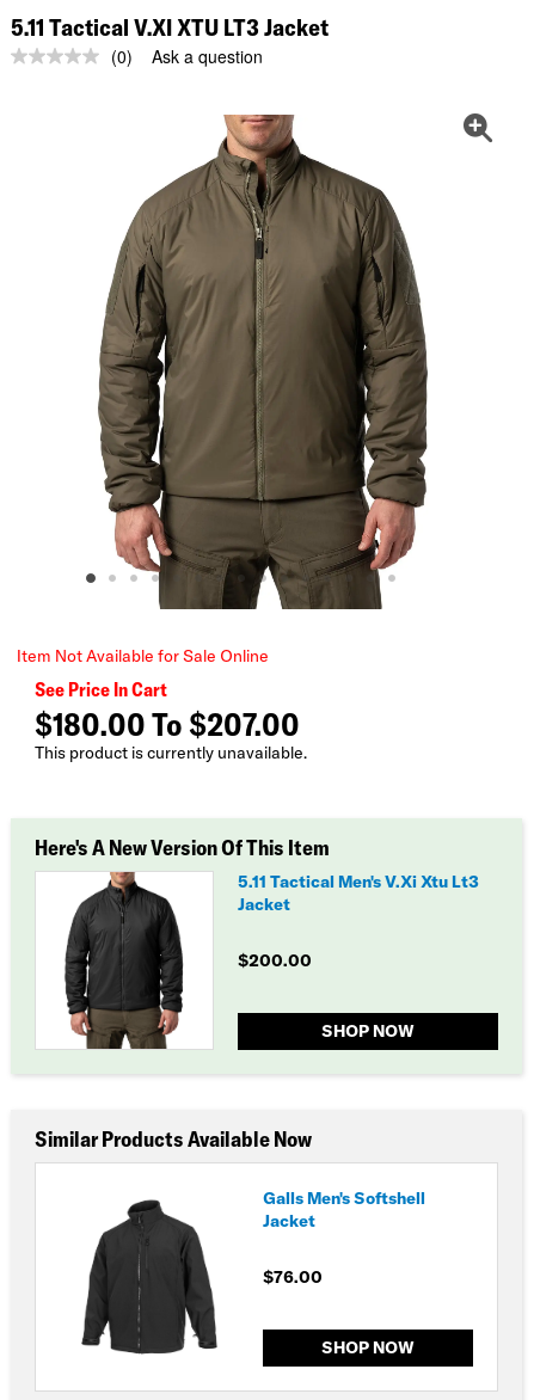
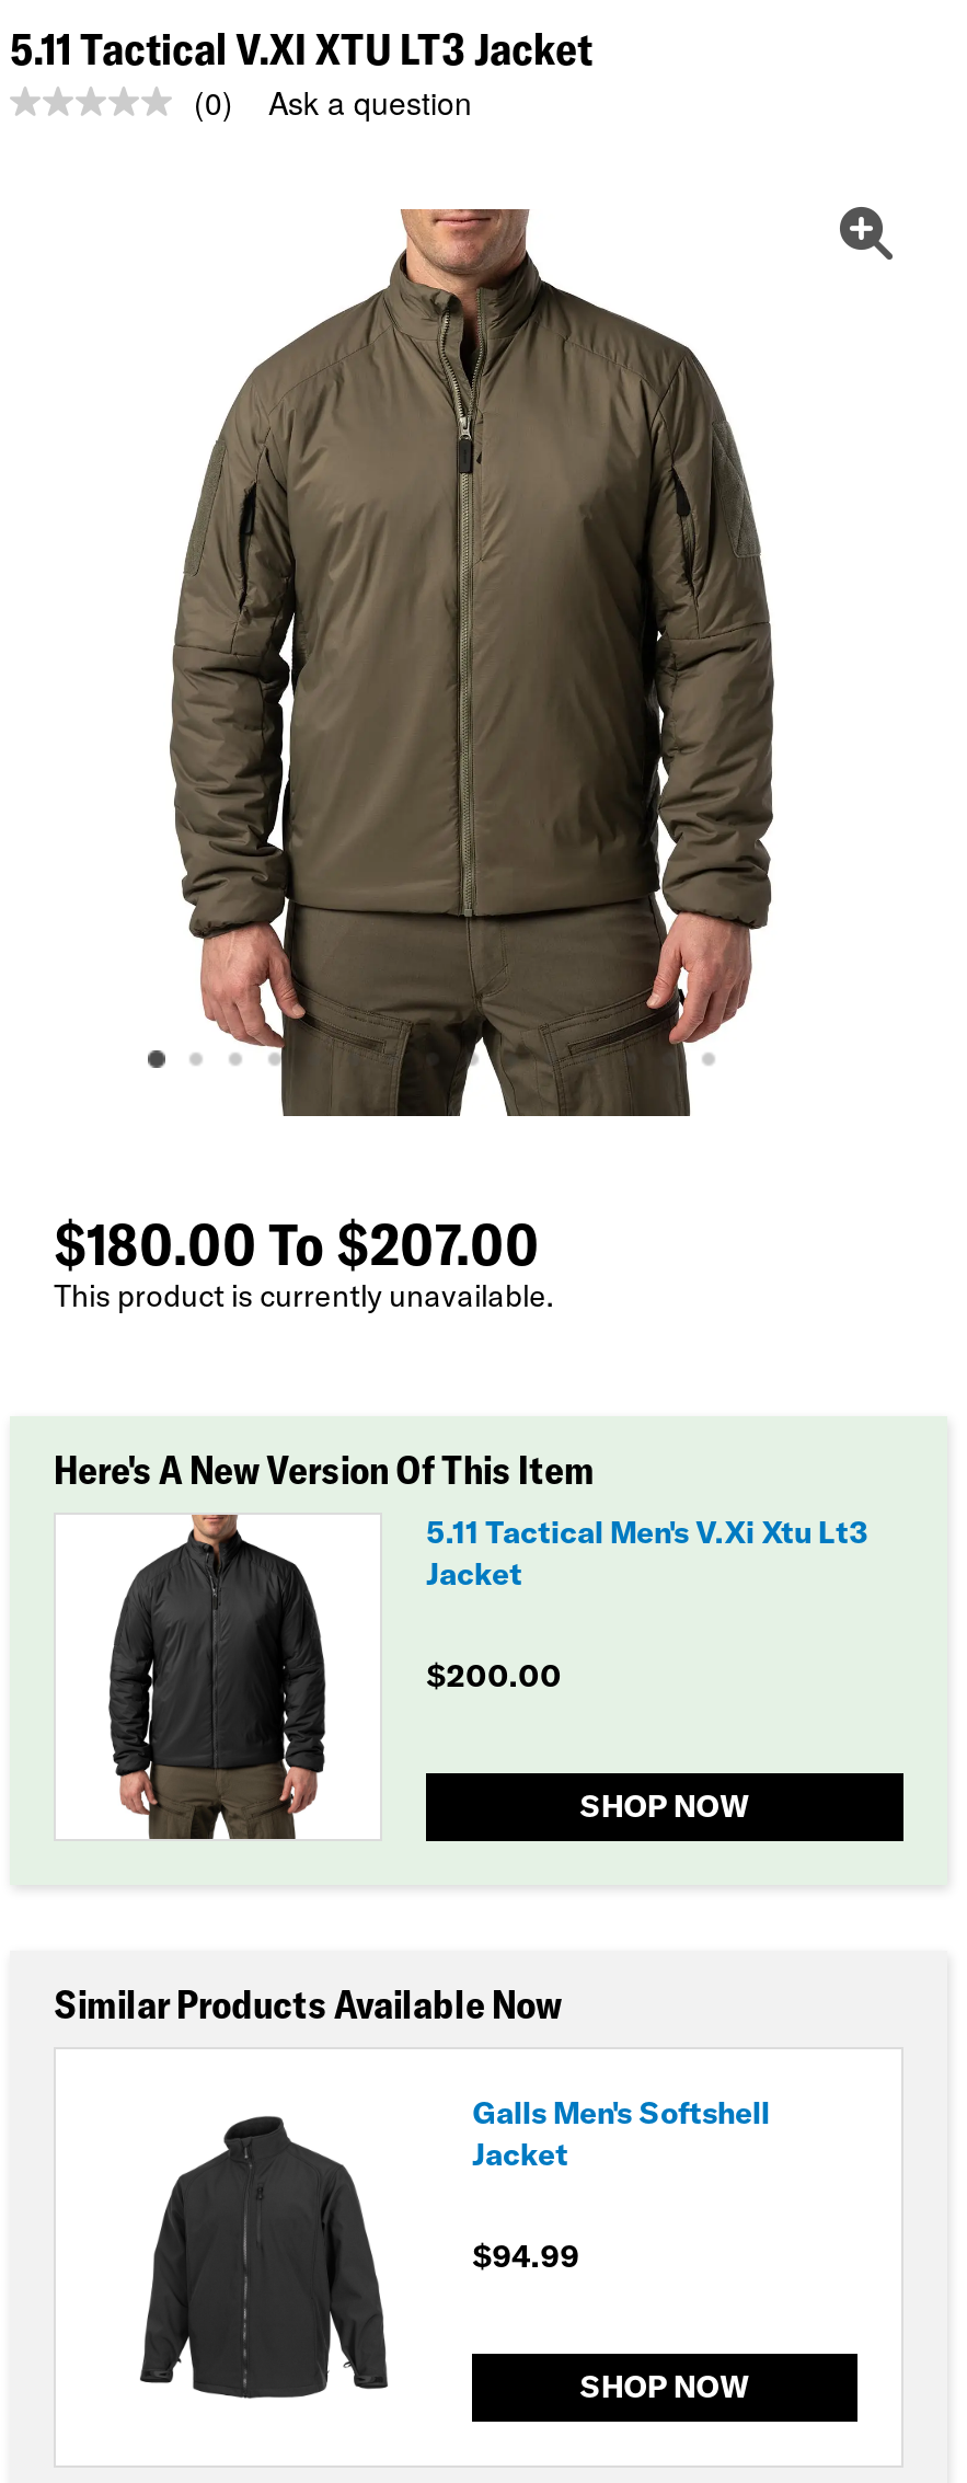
[17,645,269,701] Item Not Available for Sale Online | See Price In Cart -> none
[263,1266,323,1287] $76.00 -> [472,2237,579,2276] $94.99

